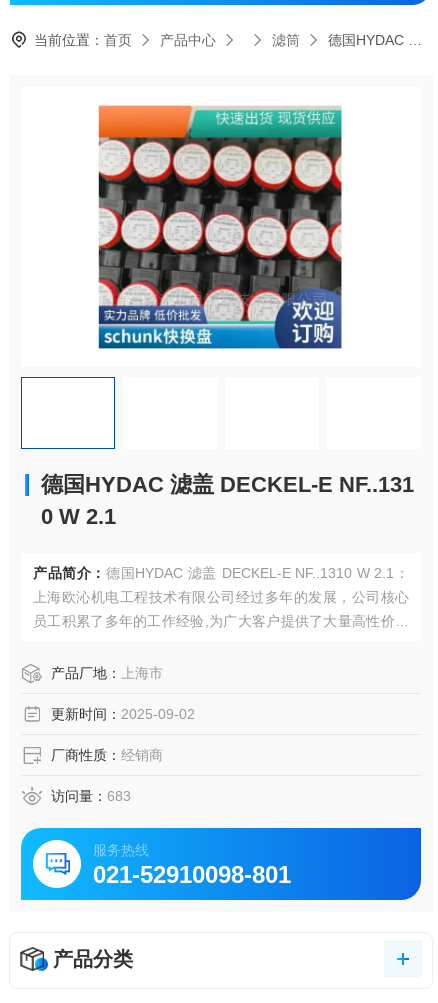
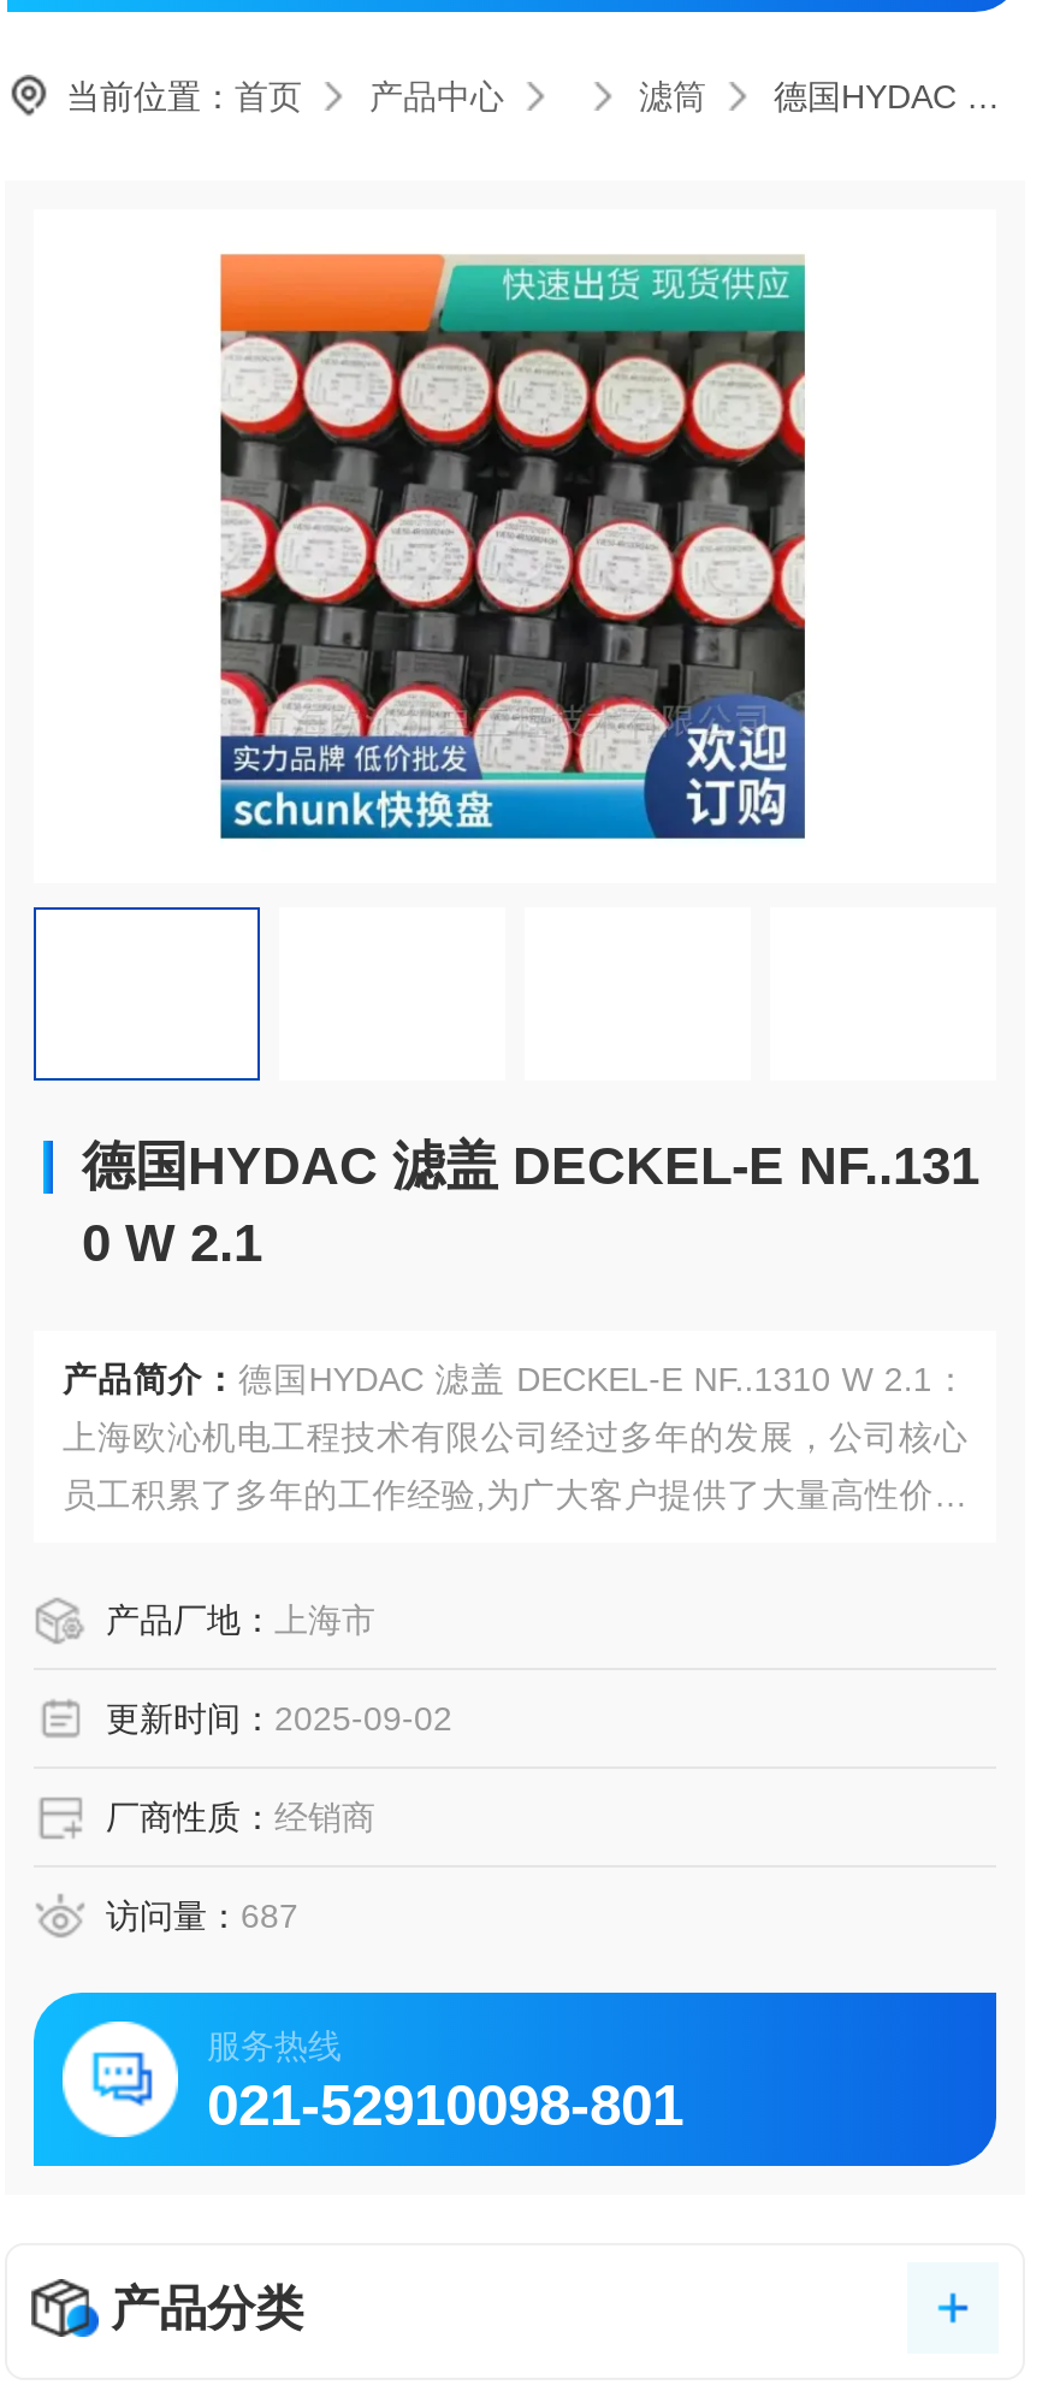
[51,788,131,804] 访问量：683 -> [106,1896,298,1935] 访问量：687

